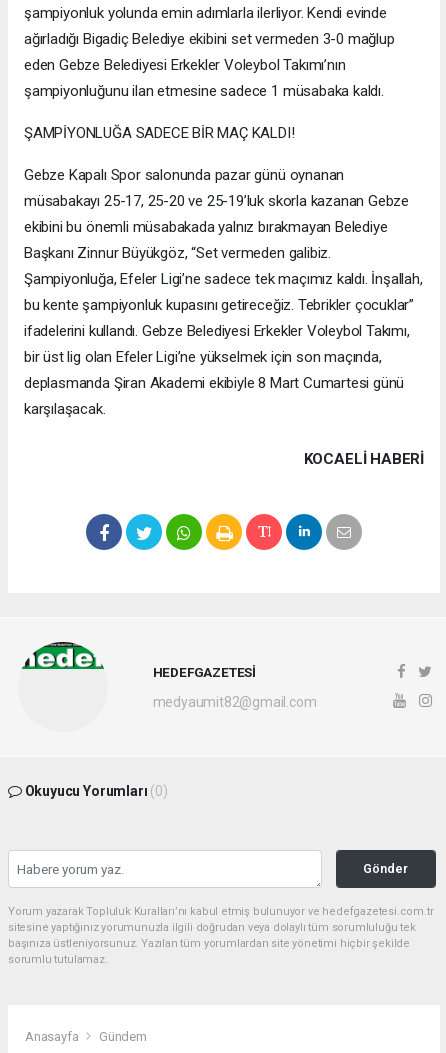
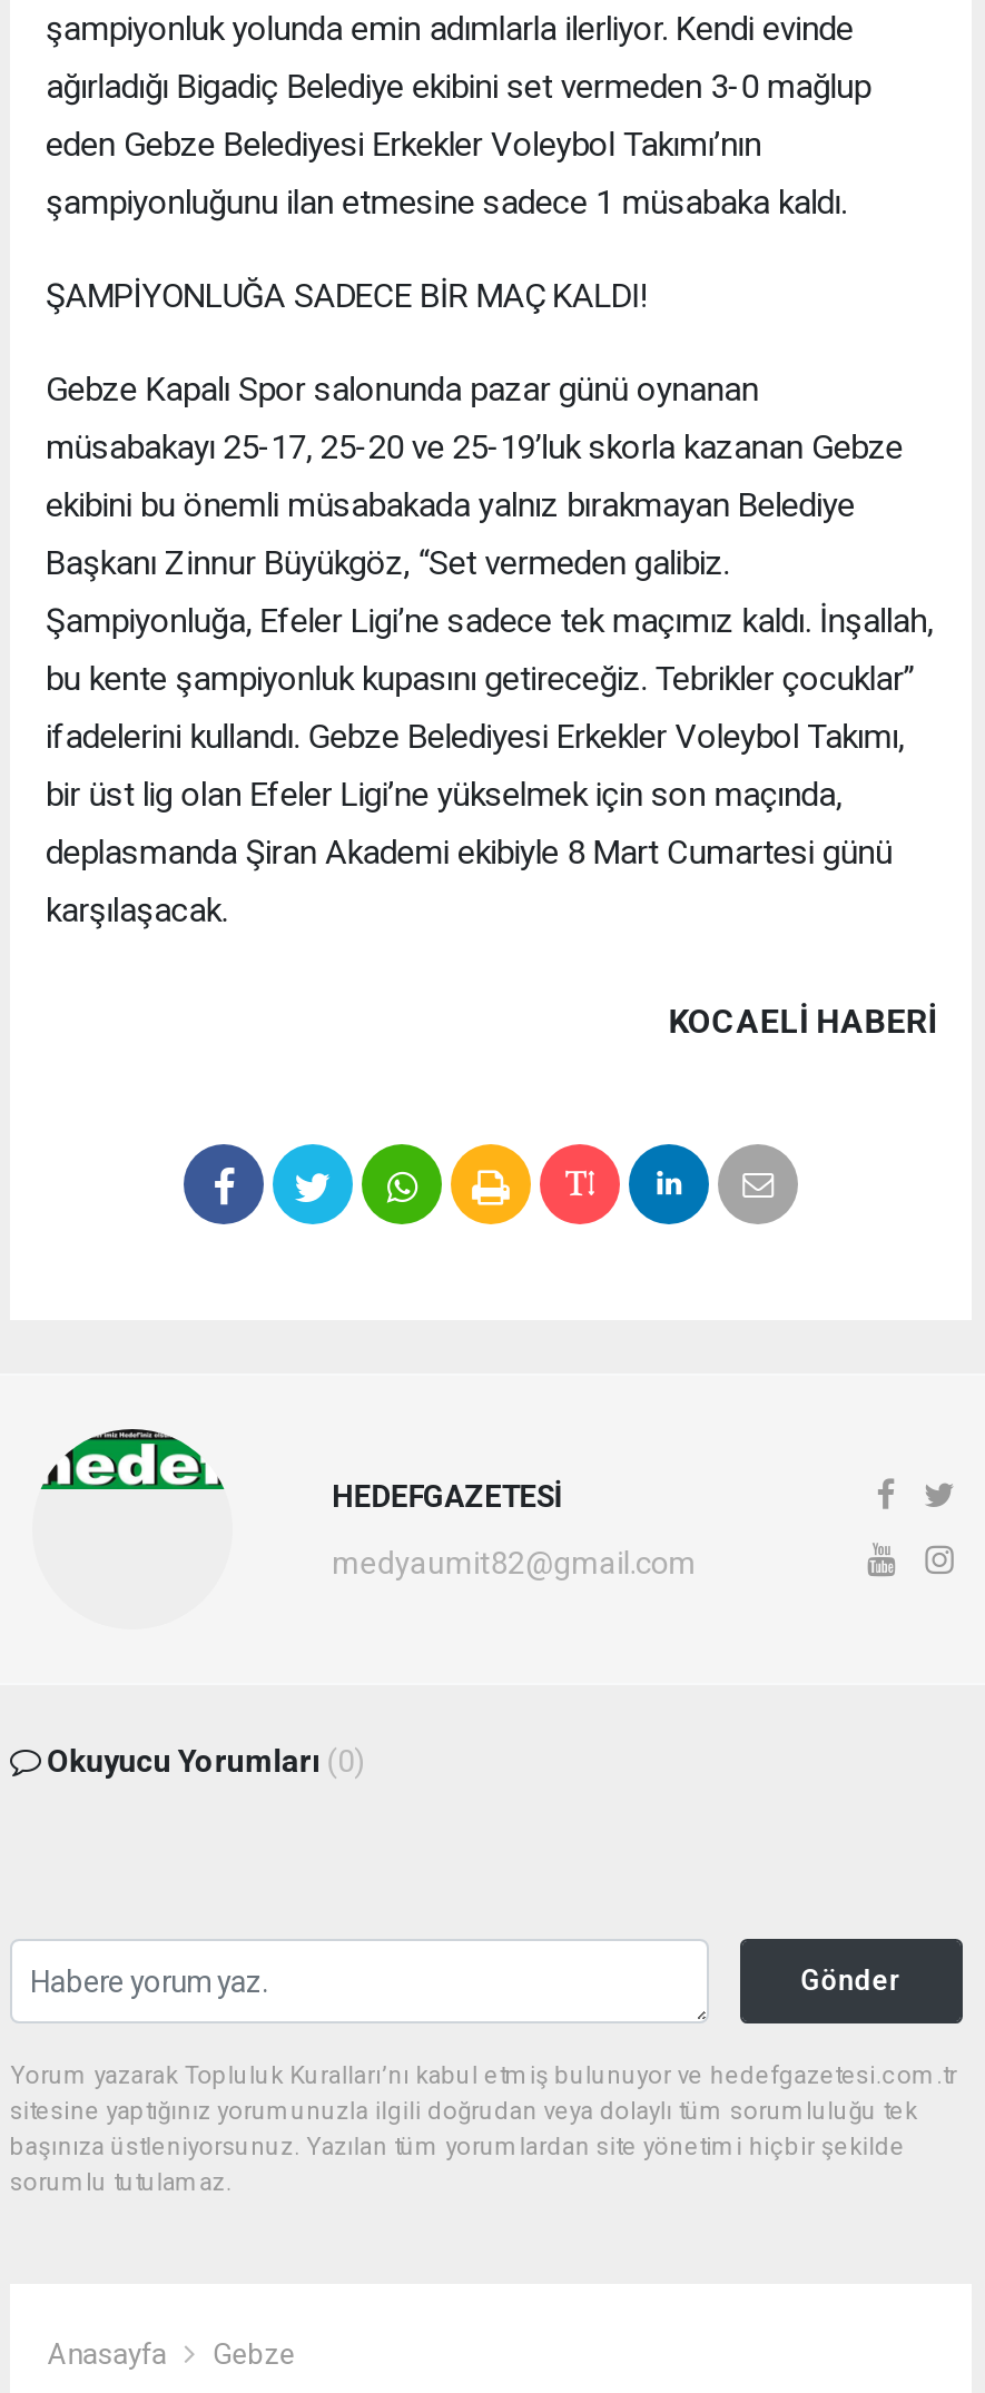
[99,1029,147,1044] Gündem -> [212,2337,295,2371] Gebze

